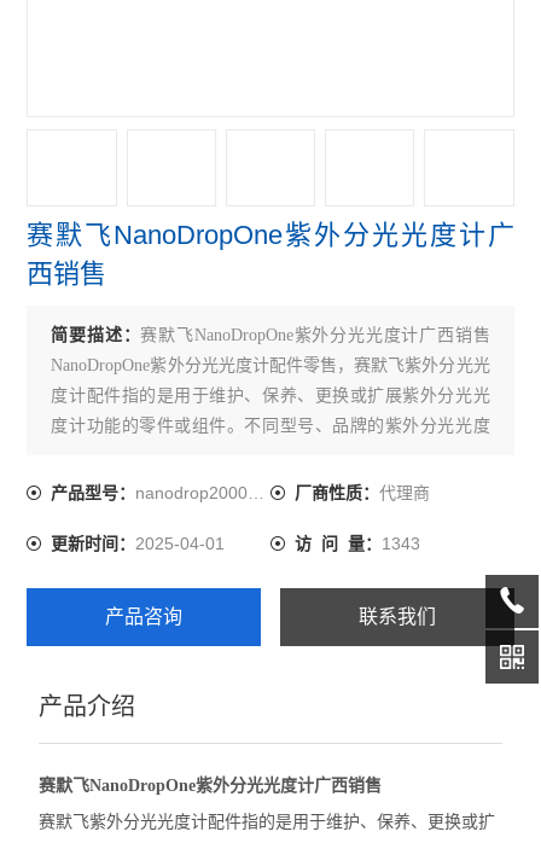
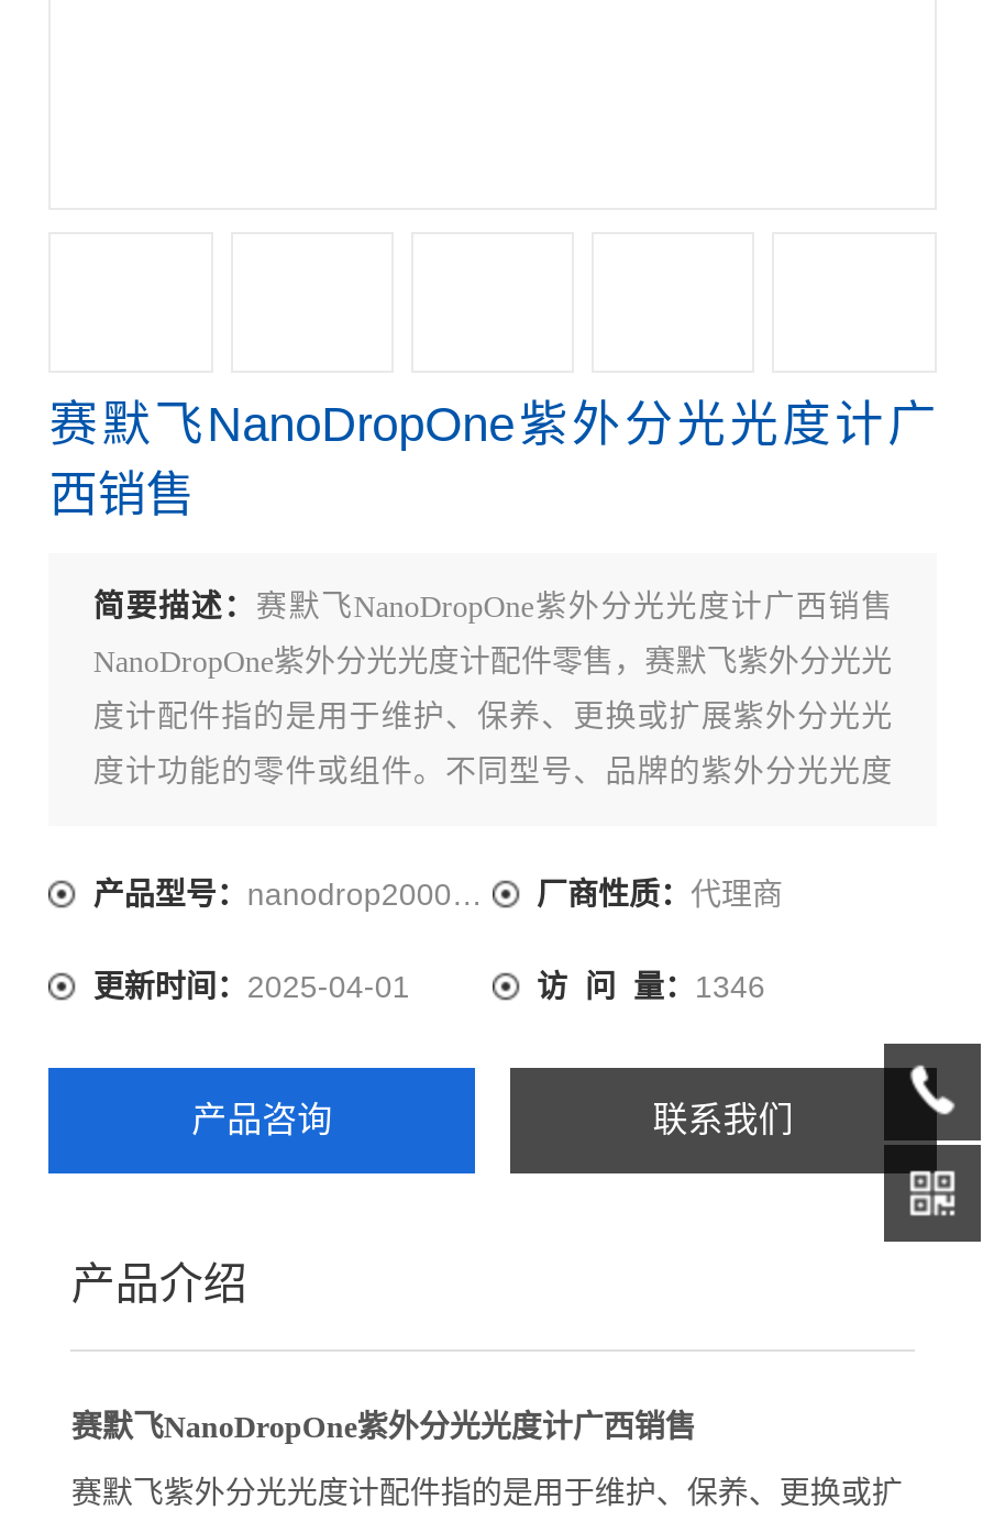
[295,534,420,553] 访 问 量：1343 -> [537,969,765,1004] 访 问 量：1346

